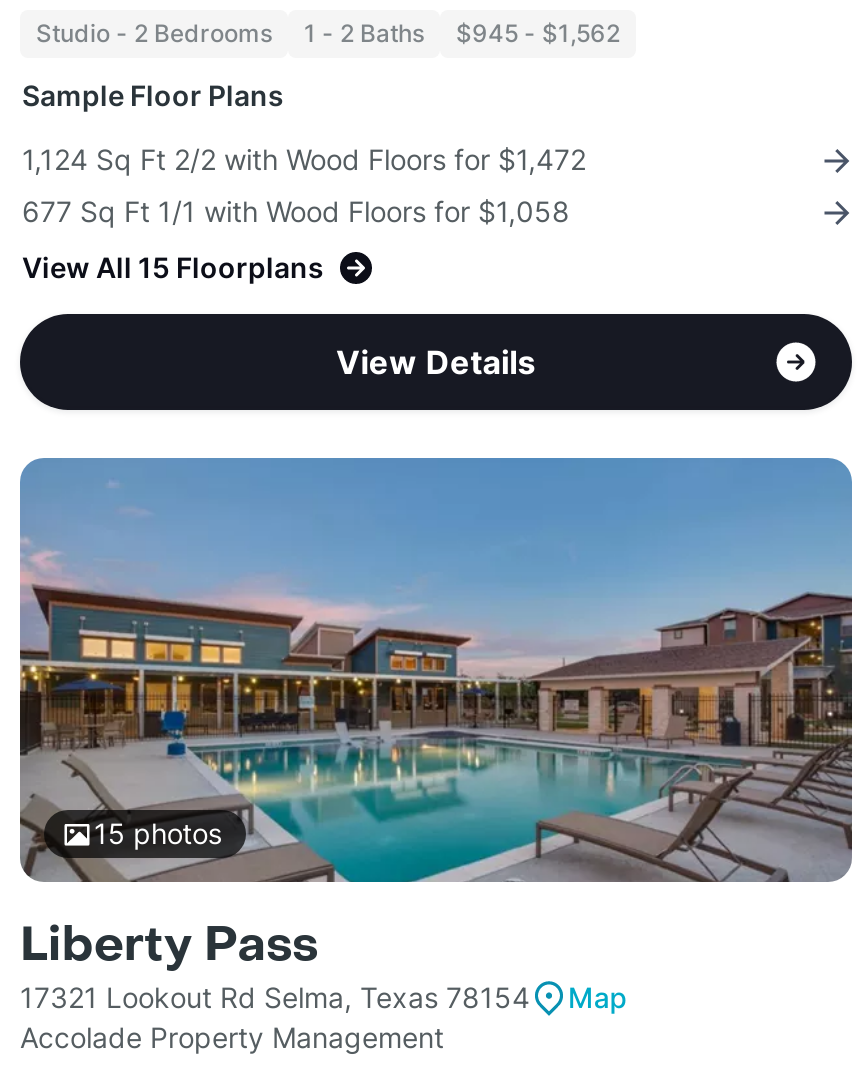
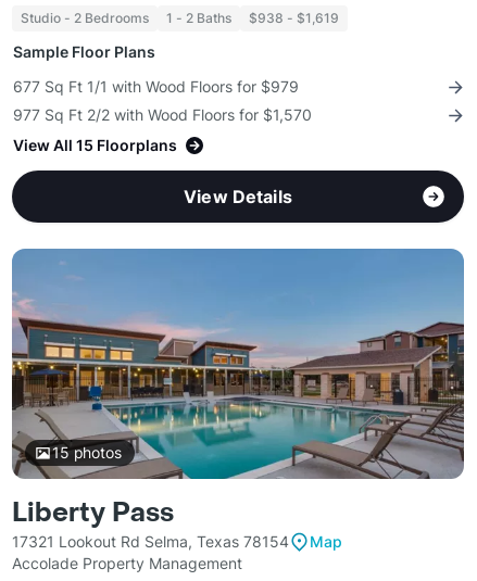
[36,18,620,48] Studio - 2 Bedrooms 1 - 2 Baths $945 - $1,562 -> [21,10,339,26] Studio - 2 Bedrooms 1 - 2 Baths $938 - $1,619
[22,142,586,176] 1,124 Sq Ft 2/2 with Wood Floors for $1,472 -> [13,77,299,96] 677 Sq Ft 1/1 with Wood Floors for $979
[22,194,570,228] 677 Sq Ft 1/1 with Wood Floors for $1,058 -> [13,106,312,124] 977 Sq Ft 2/2 with Wood Floors for $1,570

